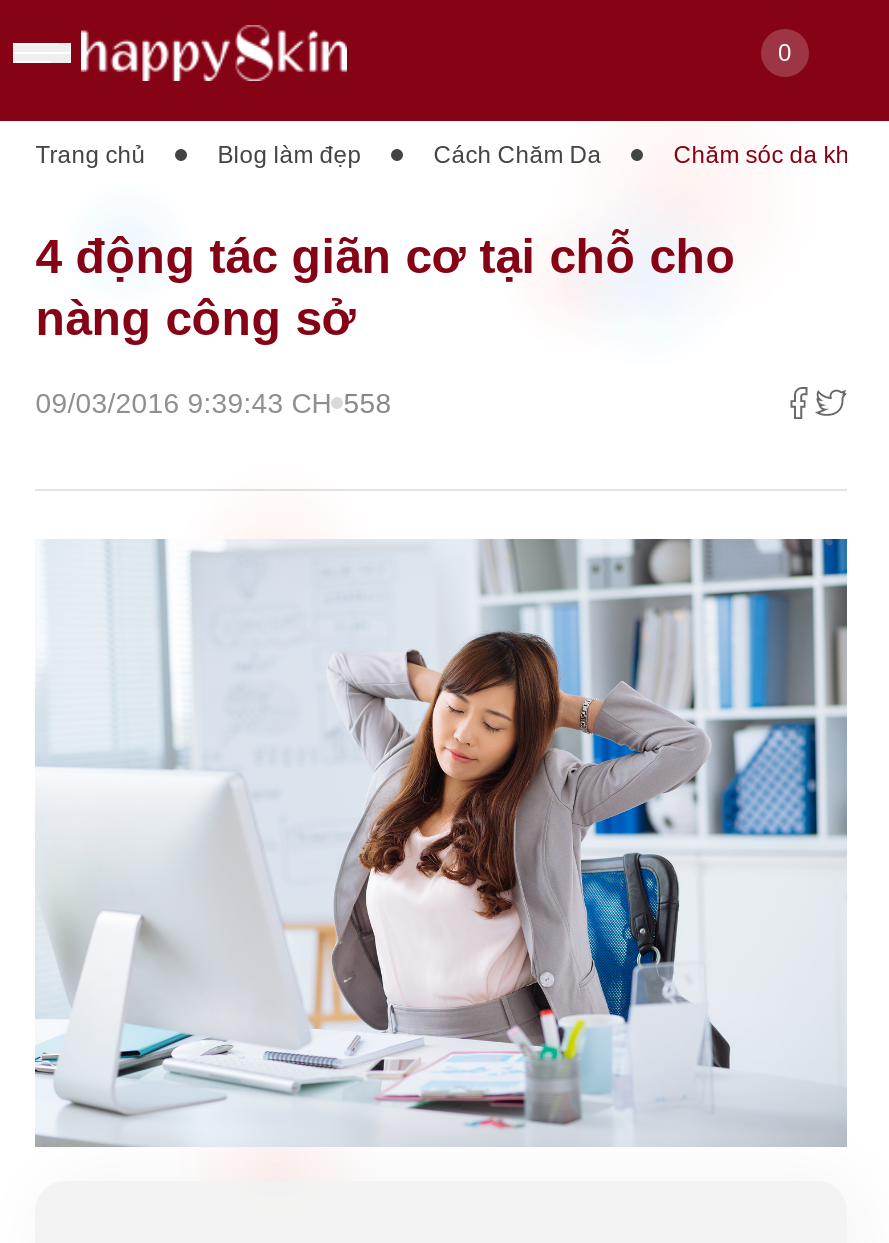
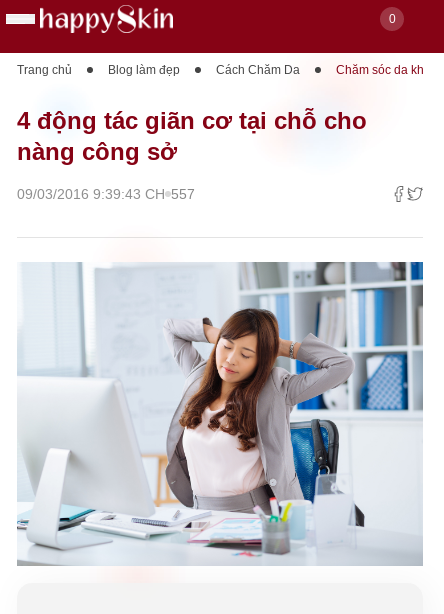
[35,386,391,418] 09/03/2016 9:39:43 CH 558 -> [17,185,195,201] 09/03/2016 9:39:43 CH 557

